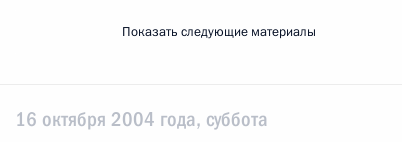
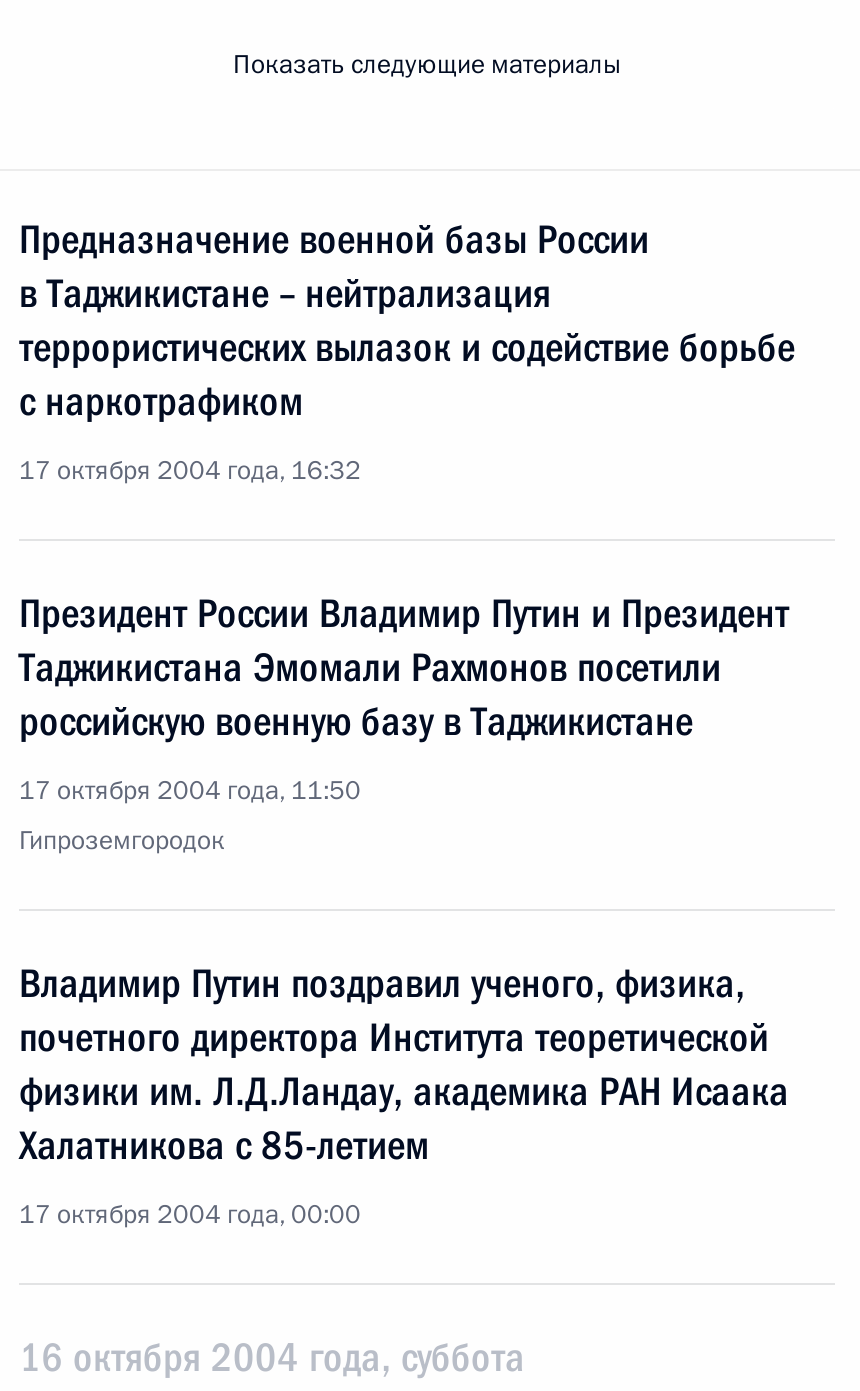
none -> [19,215,795,1233] Предназначение военной базы России | в Таджикистане – нейтрализация | террористических вылазок и содействие борьбе | с наркотрафиком | 17 октября 2004 года, 16:32 | Президент России Владимир Путин и Президент | Таджикистана Эмомали Рахмонов посетили | российскую военную базу в Таджикистане | 17 октября 2004 года, 11:50 | Гипроземгородок | Владимир Путин поздравил ученого, физика, | почетного директора Института теоретической | физики им. Л.Д.Ландау, академика РАН Исаака | Халатникова с 85-летием | 17 октября 2004 года, 00:00

